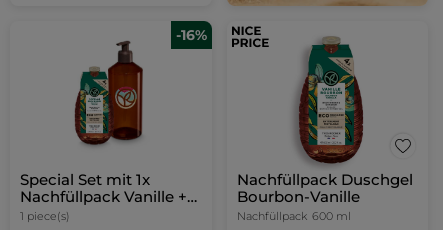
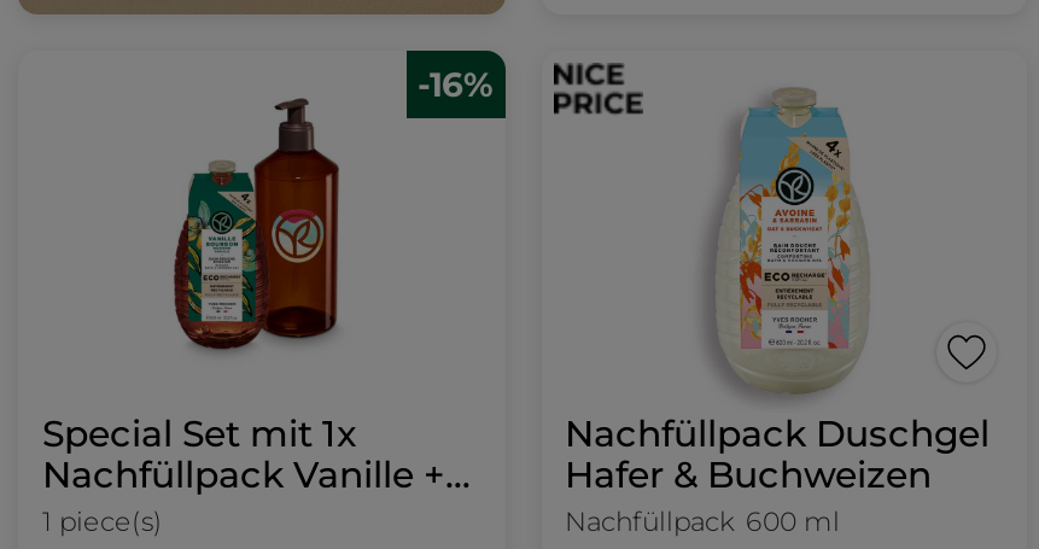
[236,43,364,206] [image] | Bourbon-Vanille -> [565,106,932,497] [image] | Hafer & Buchweizen

